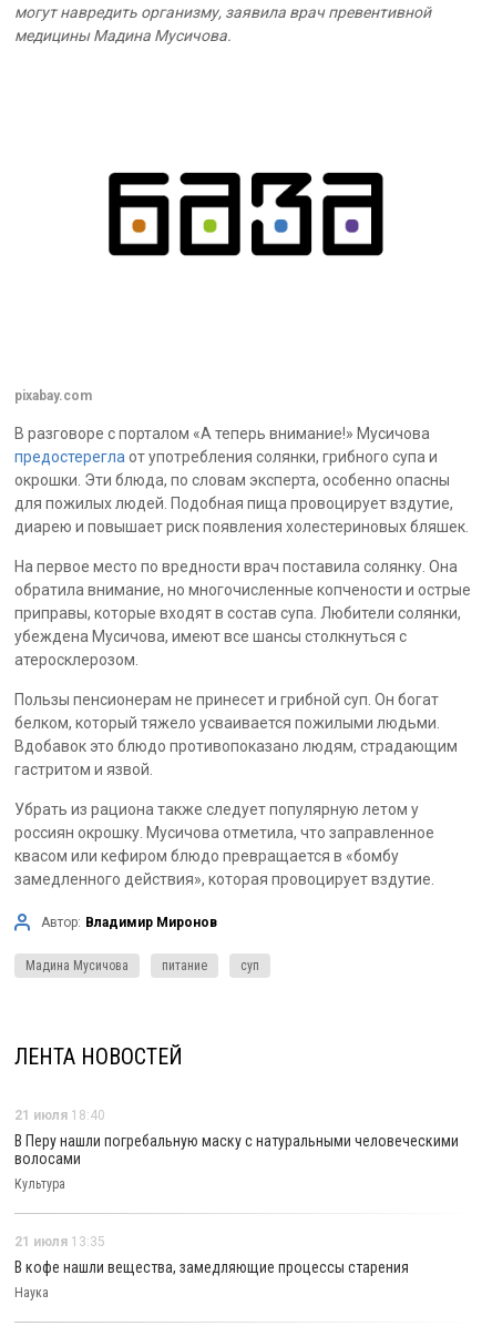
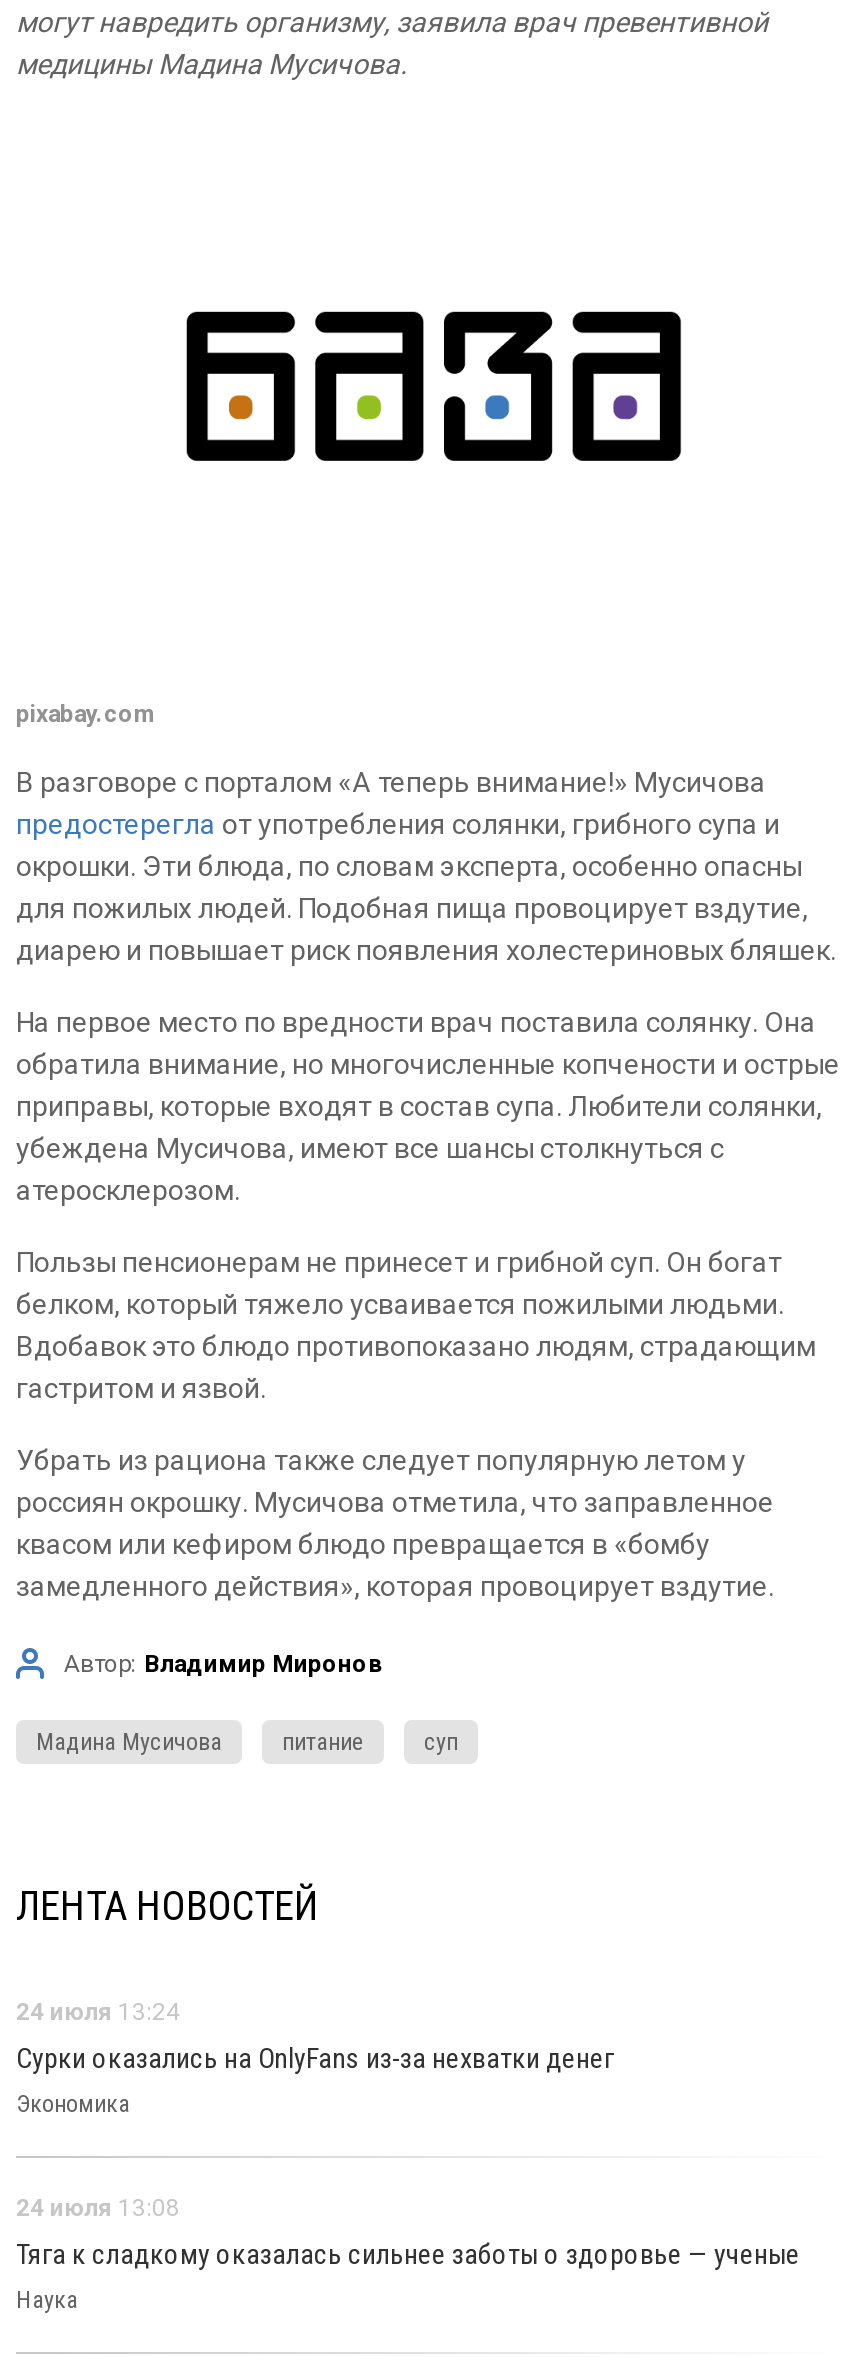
[14,1108,105,1123] 21 июля 18:40 -> [16,1998,180,2026] 24 июля 13:24
[14,1132,459,1167] В Перу нашли погребальную маску с натуральными человеческими | волосами -> [16,2042,614,2074] Сурки оказались на OnlyFans из-за нехватки денег
[14,1176,65,1192] Культура -> [16,2090,130,2118] Экономика
[14,1234,105,1249] 21 июля 13:35 -> [16,2194,180,2222] 24 июля 13:08
[14,1258,409,1276] В кофе нашли вещества, замедляющие процессы старения -> [16,2238,800,2270] Тяга к сладкому оказалась сильнее заботы о здоровье — ученые

